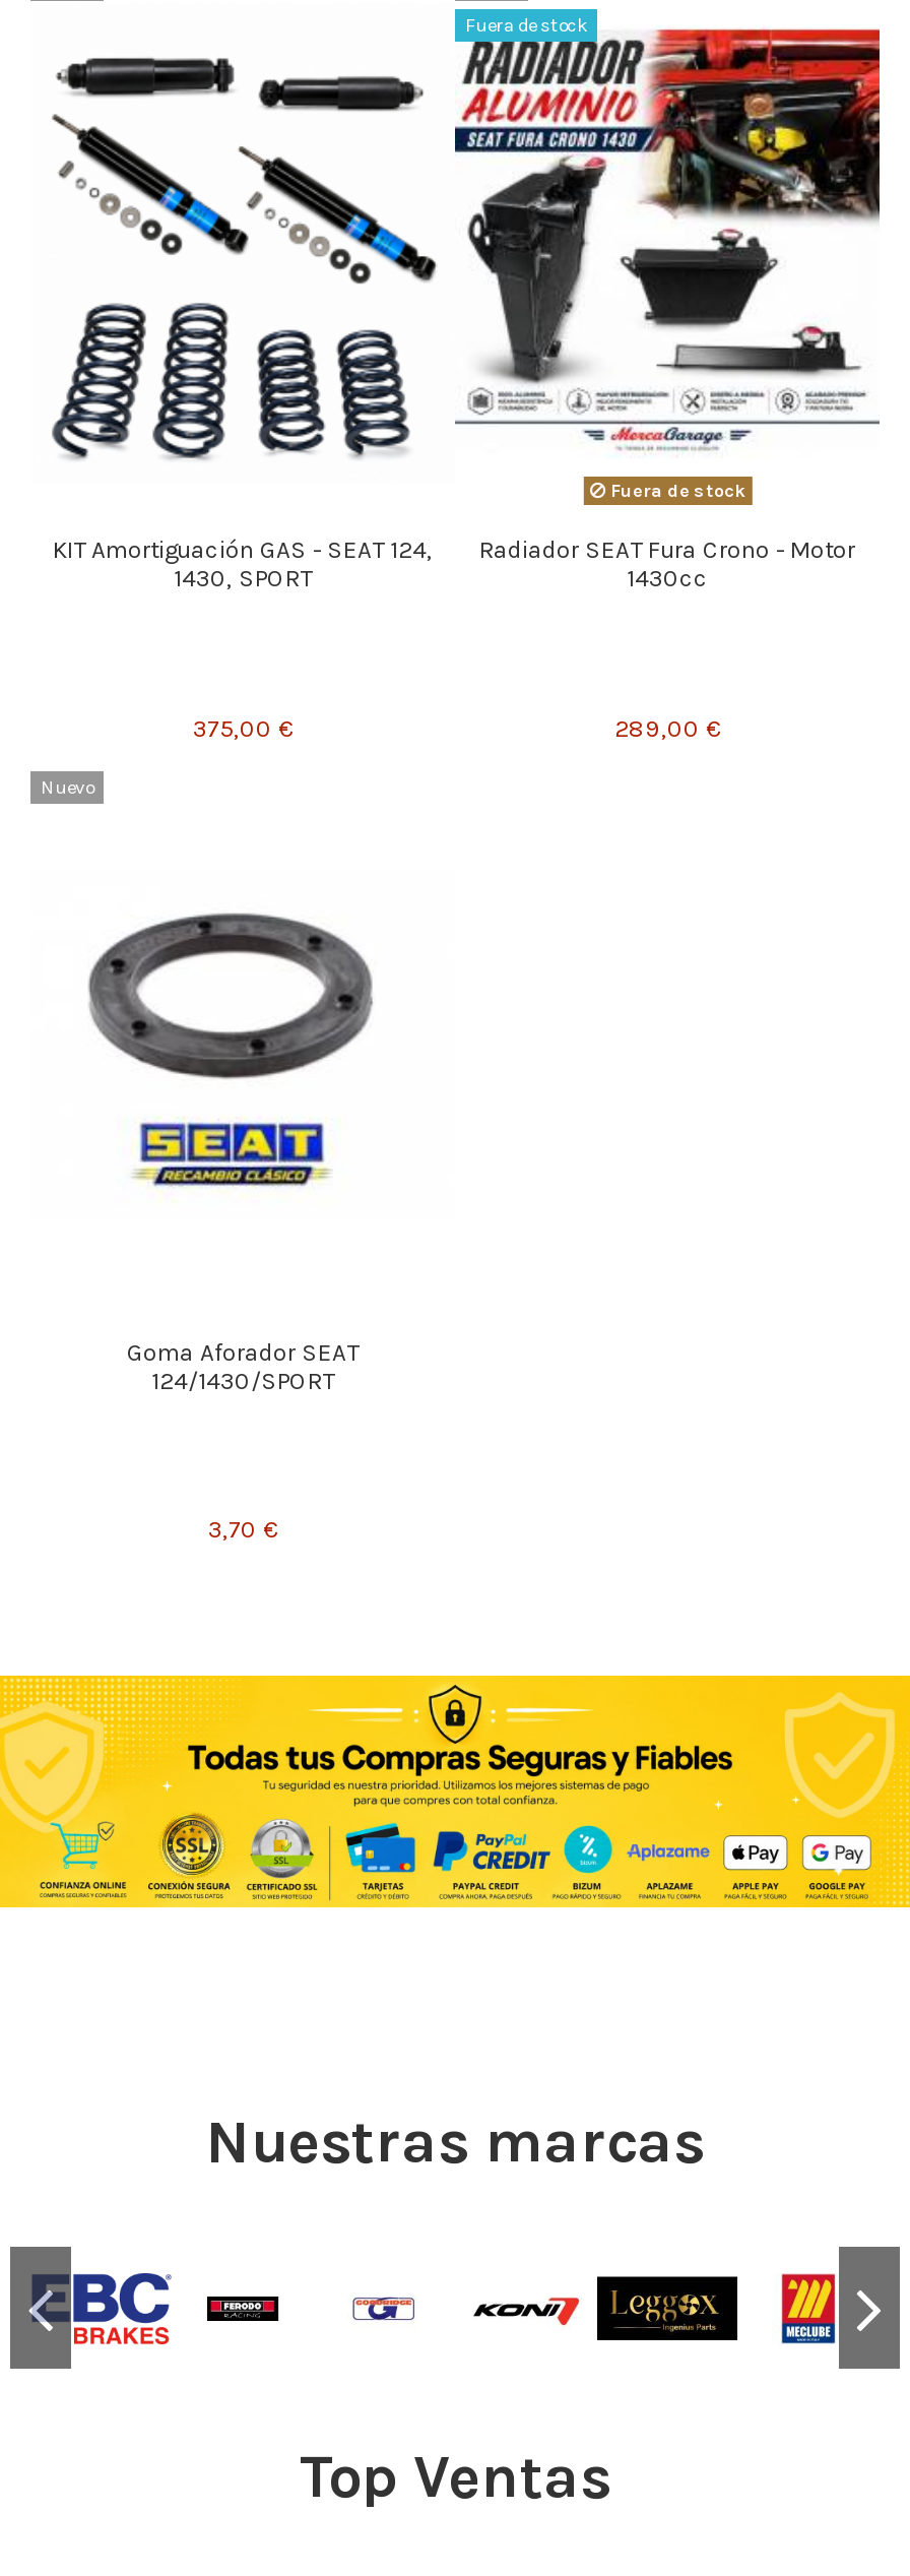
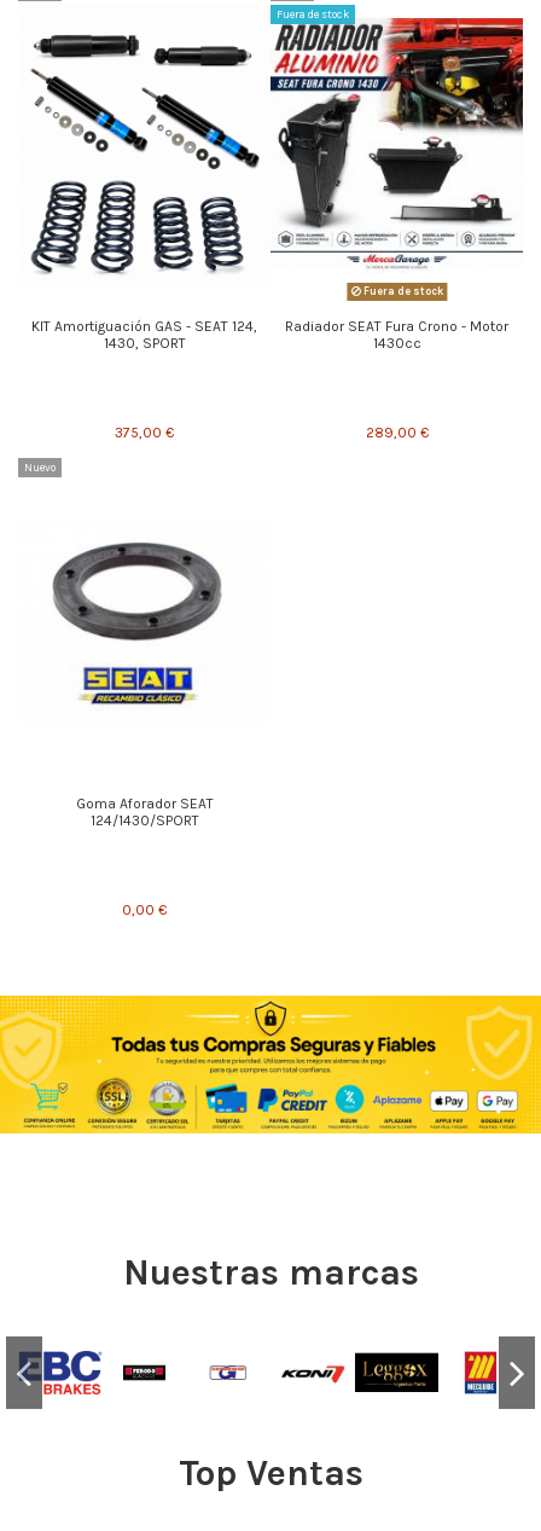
[208,1516,277,1544] 3,70 € -> [122,901,167,918] 0,00 €

